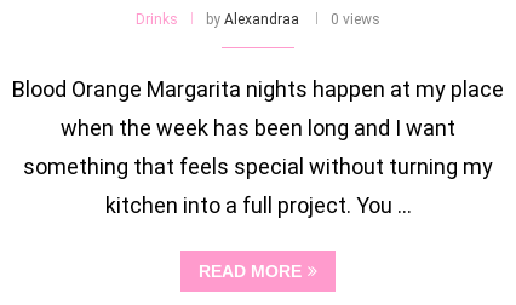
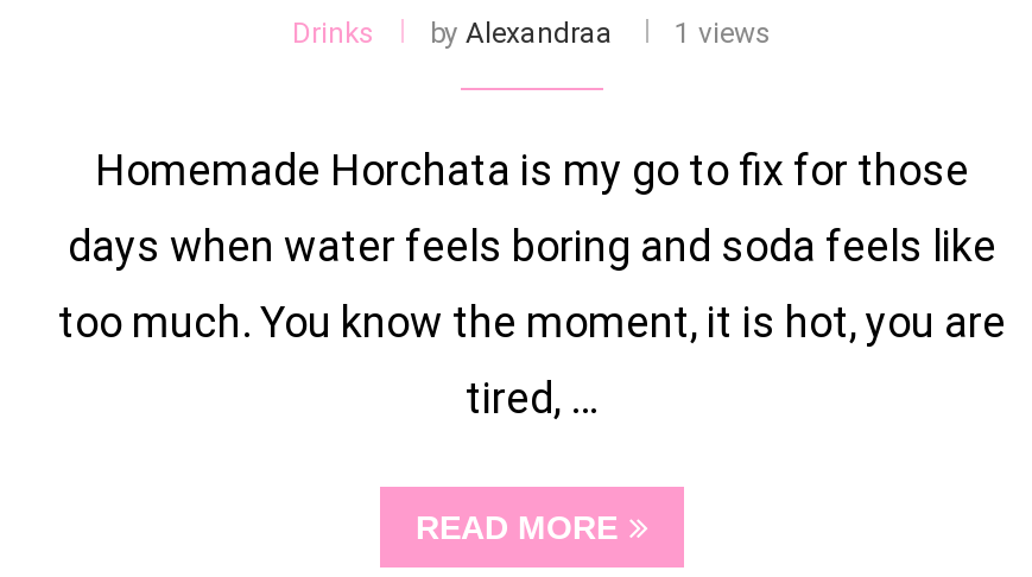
[136,10,380,27] Drinks by Alexandraa 0 views -> [292,15,772,49] Drinks by Alexandraa 1 views
[12,76,504,101] Blood Orange Margarita nights happen at my place -> [95,144,969,194] Homemade Horchata is my go to fix for those
[61,114,455,140] when the week has been long and I want -> [68,220,996,270] days when water feels boring and soda feels like
[23,153,493,179] something that feels special without turning my -> [58,296,1006,345] too much. You know the moment, it is hot, you are
[105,192,411,217] kitchen into a full project. You … -> [466,372,599,421] tired, …

